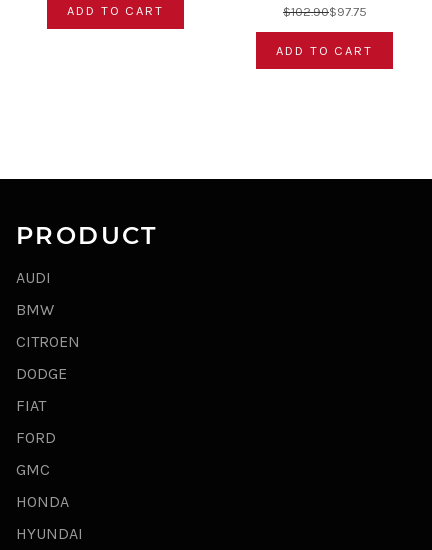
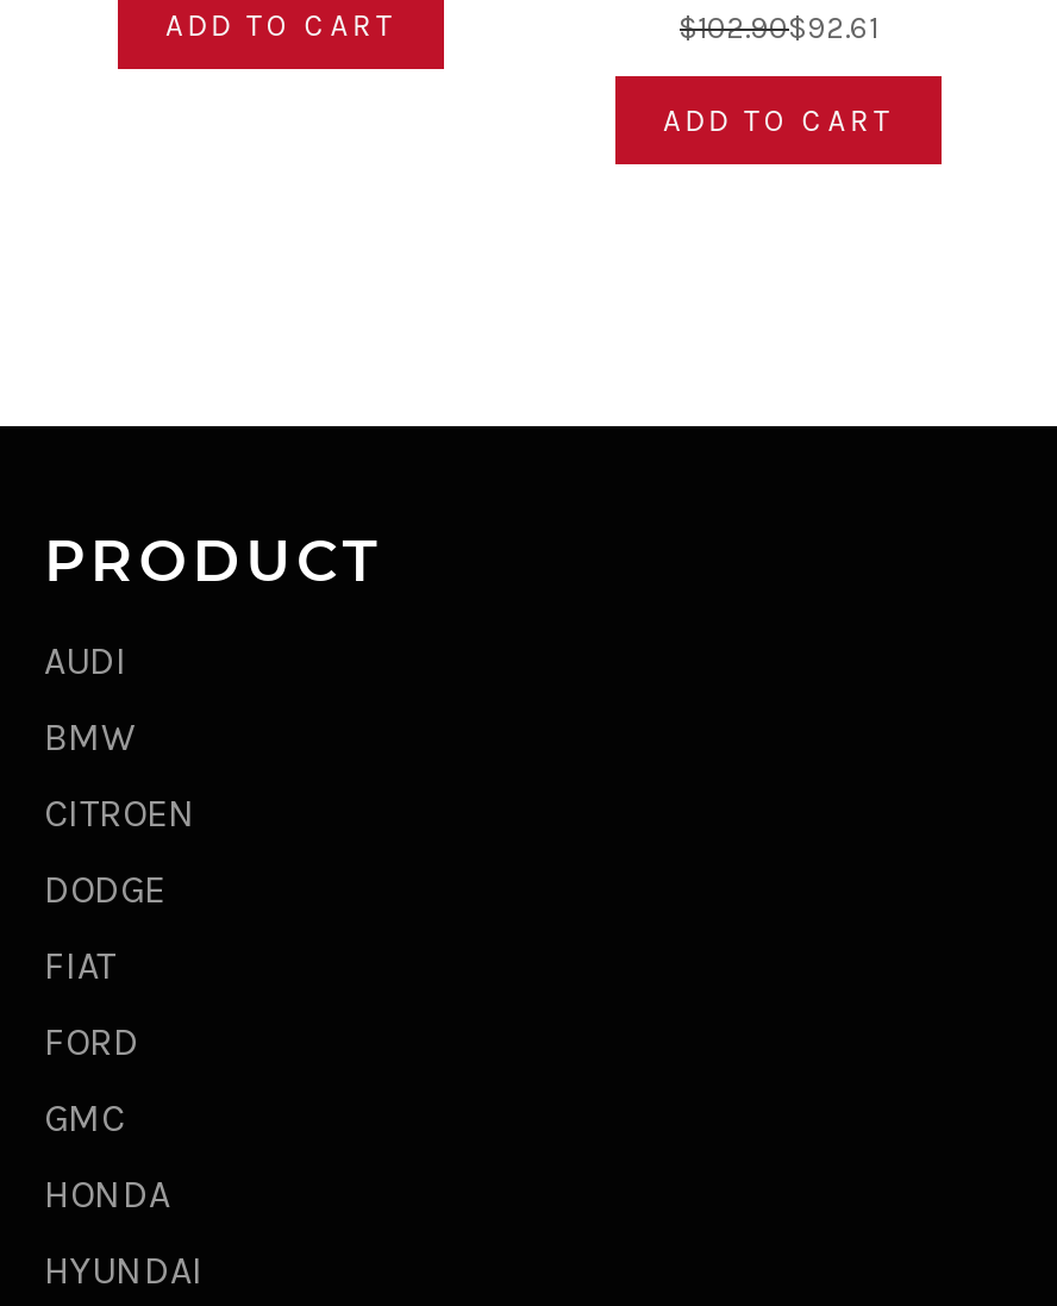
[282,4,366,19] $102.90$97.75 -> [678,10,878,46] $102.90$92.61

